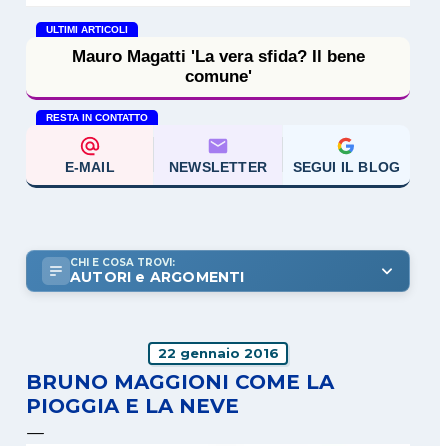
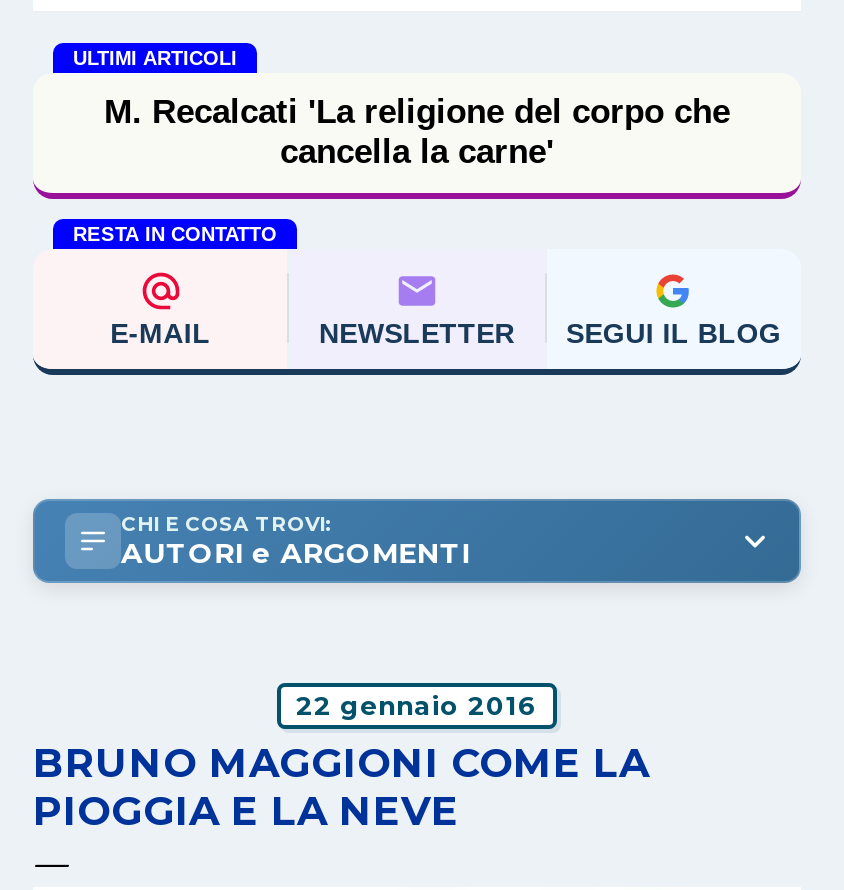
[71,47,364,86] Mauro Magatti 'La vera sfida? Il bene | comune' -> [104,93,730,171] M. Recalcati 'La religione del corpo che | cancella la carne'

